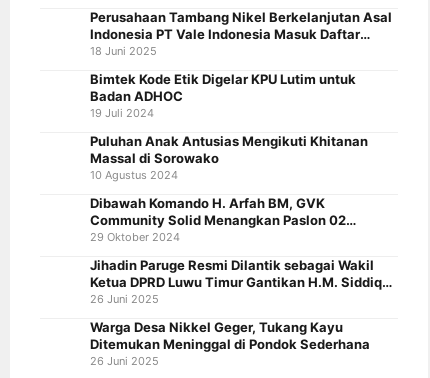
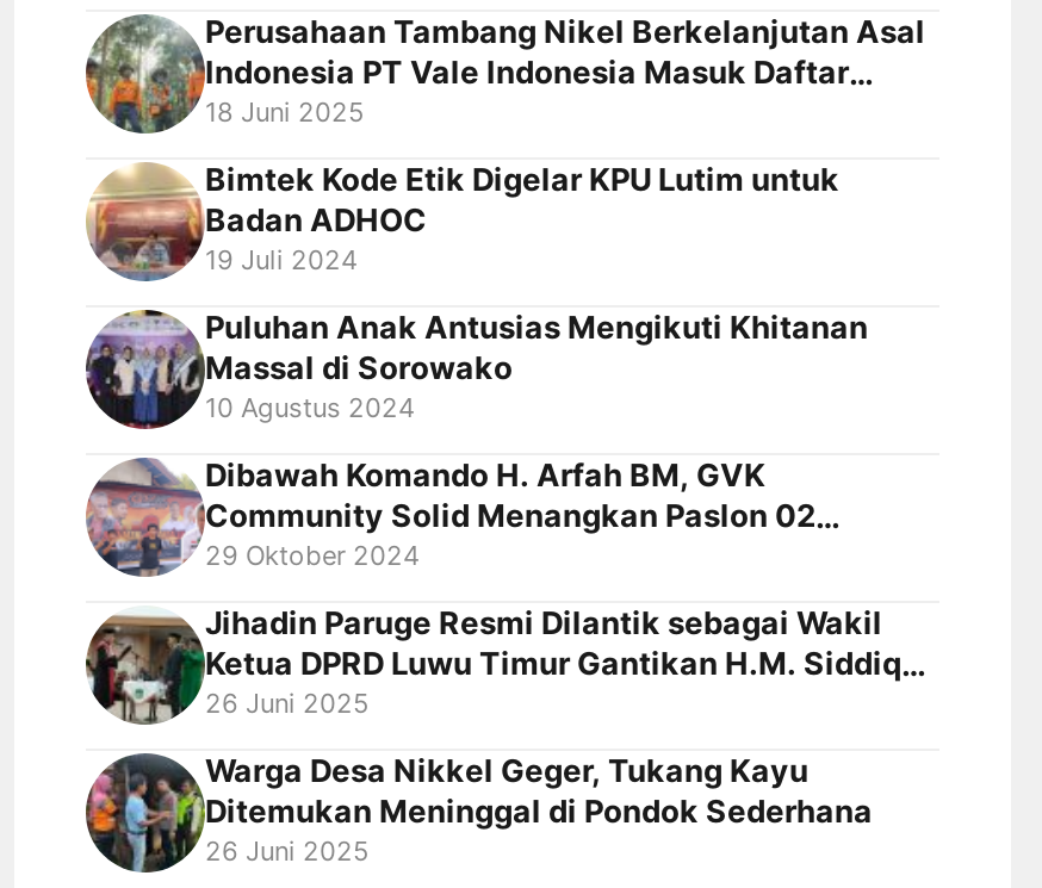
none -> [83,13,198,137] [image]
none -> [83,161,198,285] [image]
none -> [83,306,198,433] [image]
none -> [83,457,198,578] [image]
none -> [83,611,198,728] [image]
none -> [83,752,198,876] [image]

